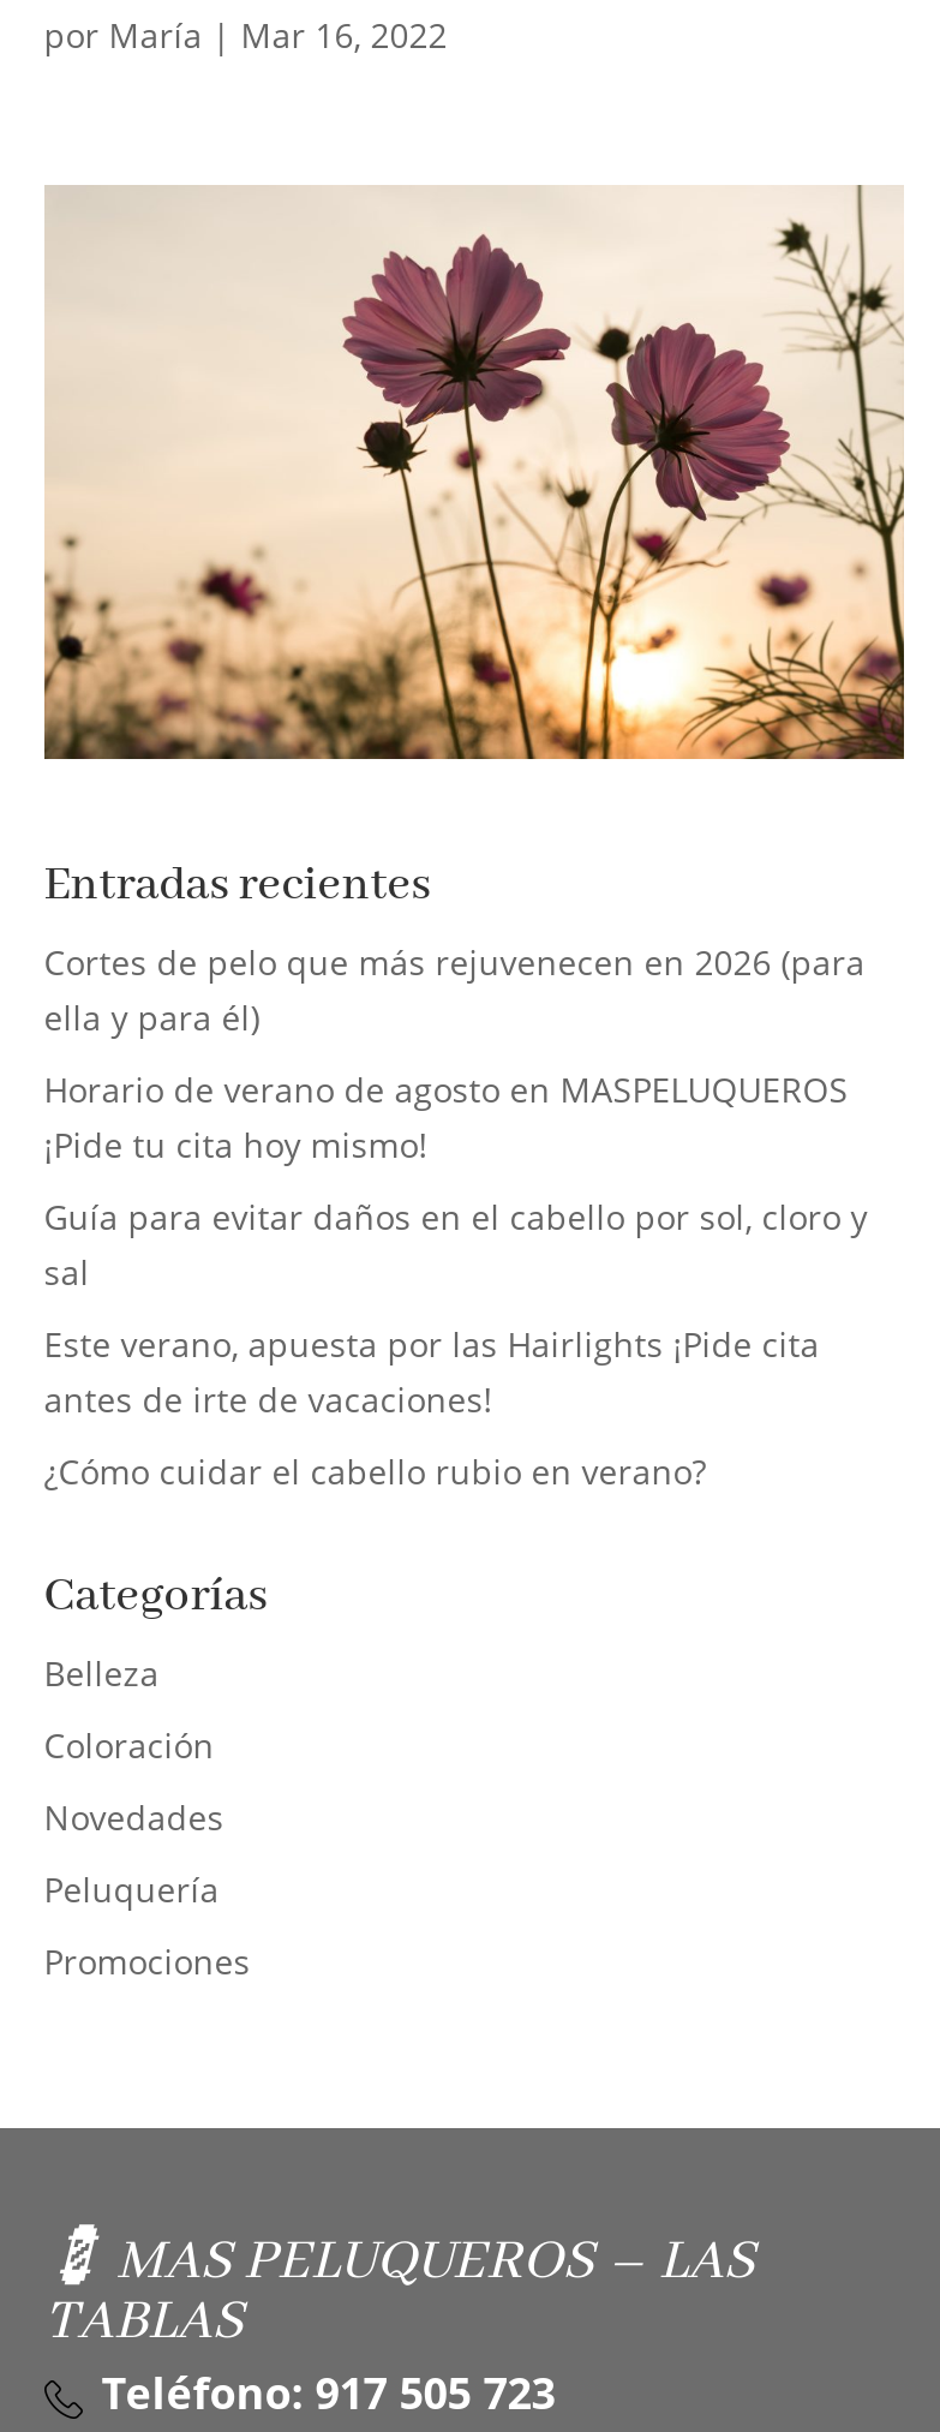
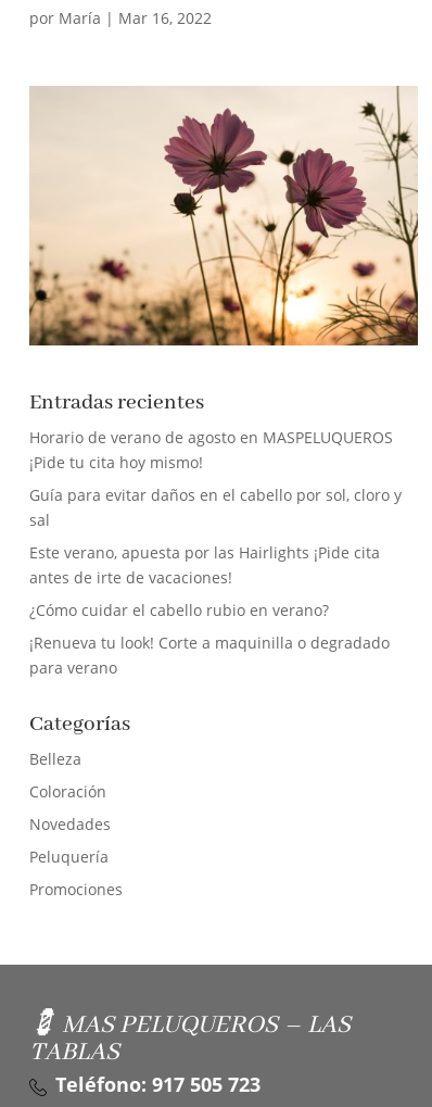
[44,940,865,1041] Cortes de pelo que más rejuvenecen en 2026 (para | ella y para él) -> none
moved [44,1067,867,1495] -> [29,427,401,620]: Horario de verano de agosto en MASPELUQUEROS | ¡Pide tu cita hoy mismo! | Guía para evitar daños en el cabello por sol, cloro y | sal | Este verano, apuesta por las Hairlights ¡Pide cita | antes de irte de vacaciones! | ¿Cómo cuidar el cabello rubio en verano?
none -> [29,632,389,678] ¡Renueva tu look! Corte a maquinilla o degradado | para verano

